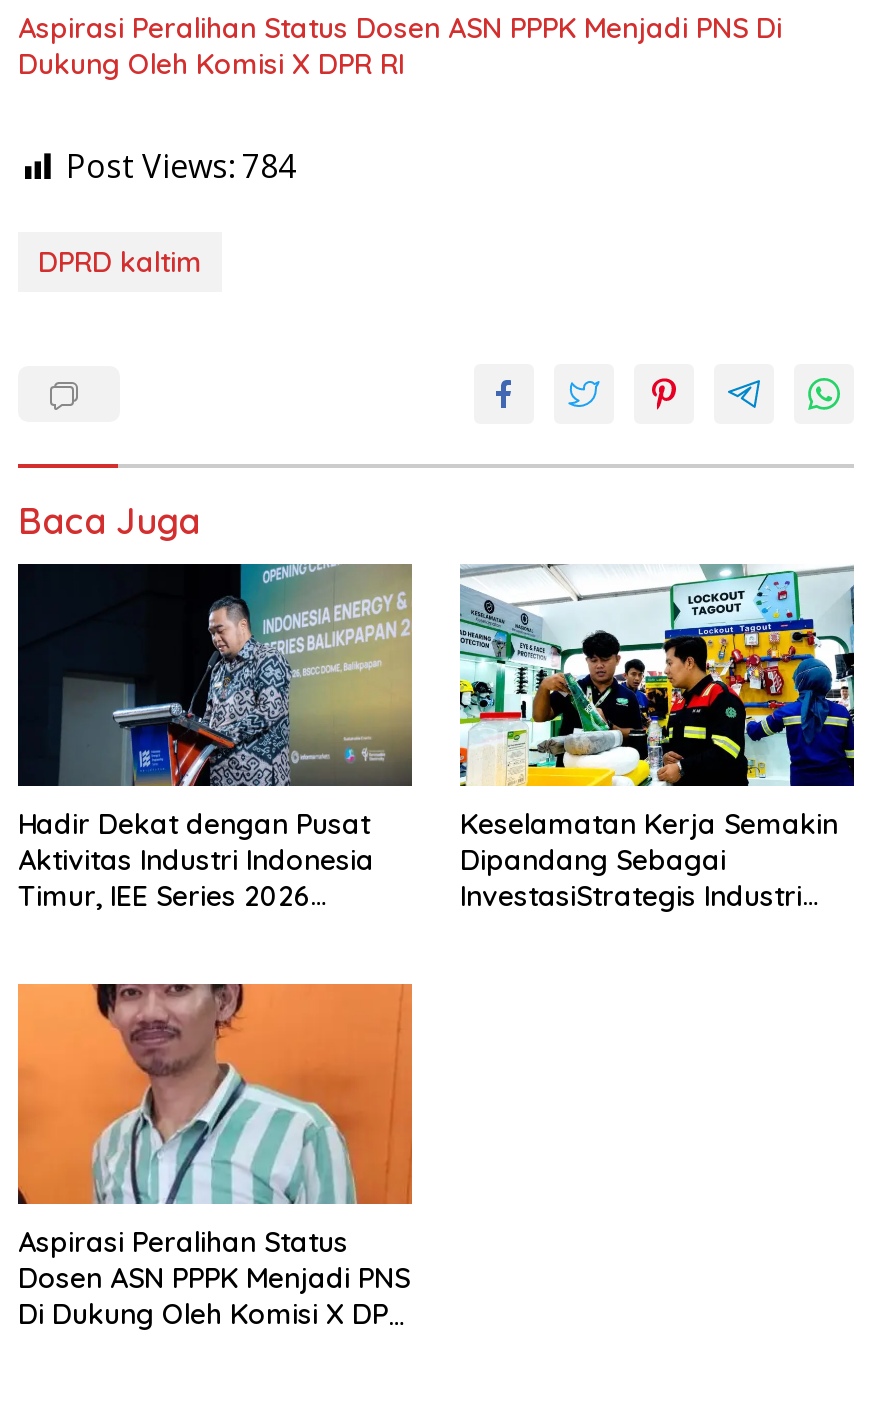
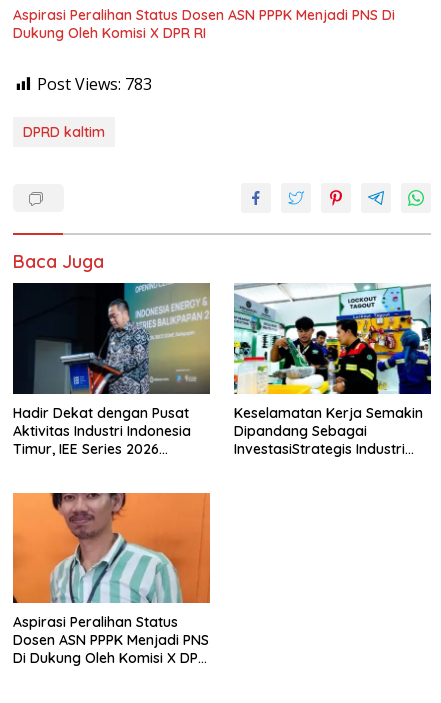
[66,144,296,188] Post Views: 784 -> [37,73,152,95] Post Views: 783

